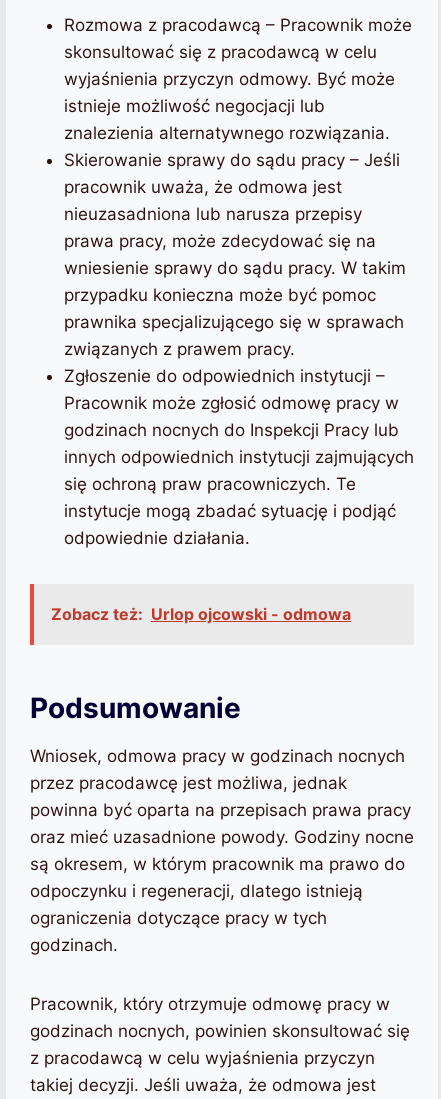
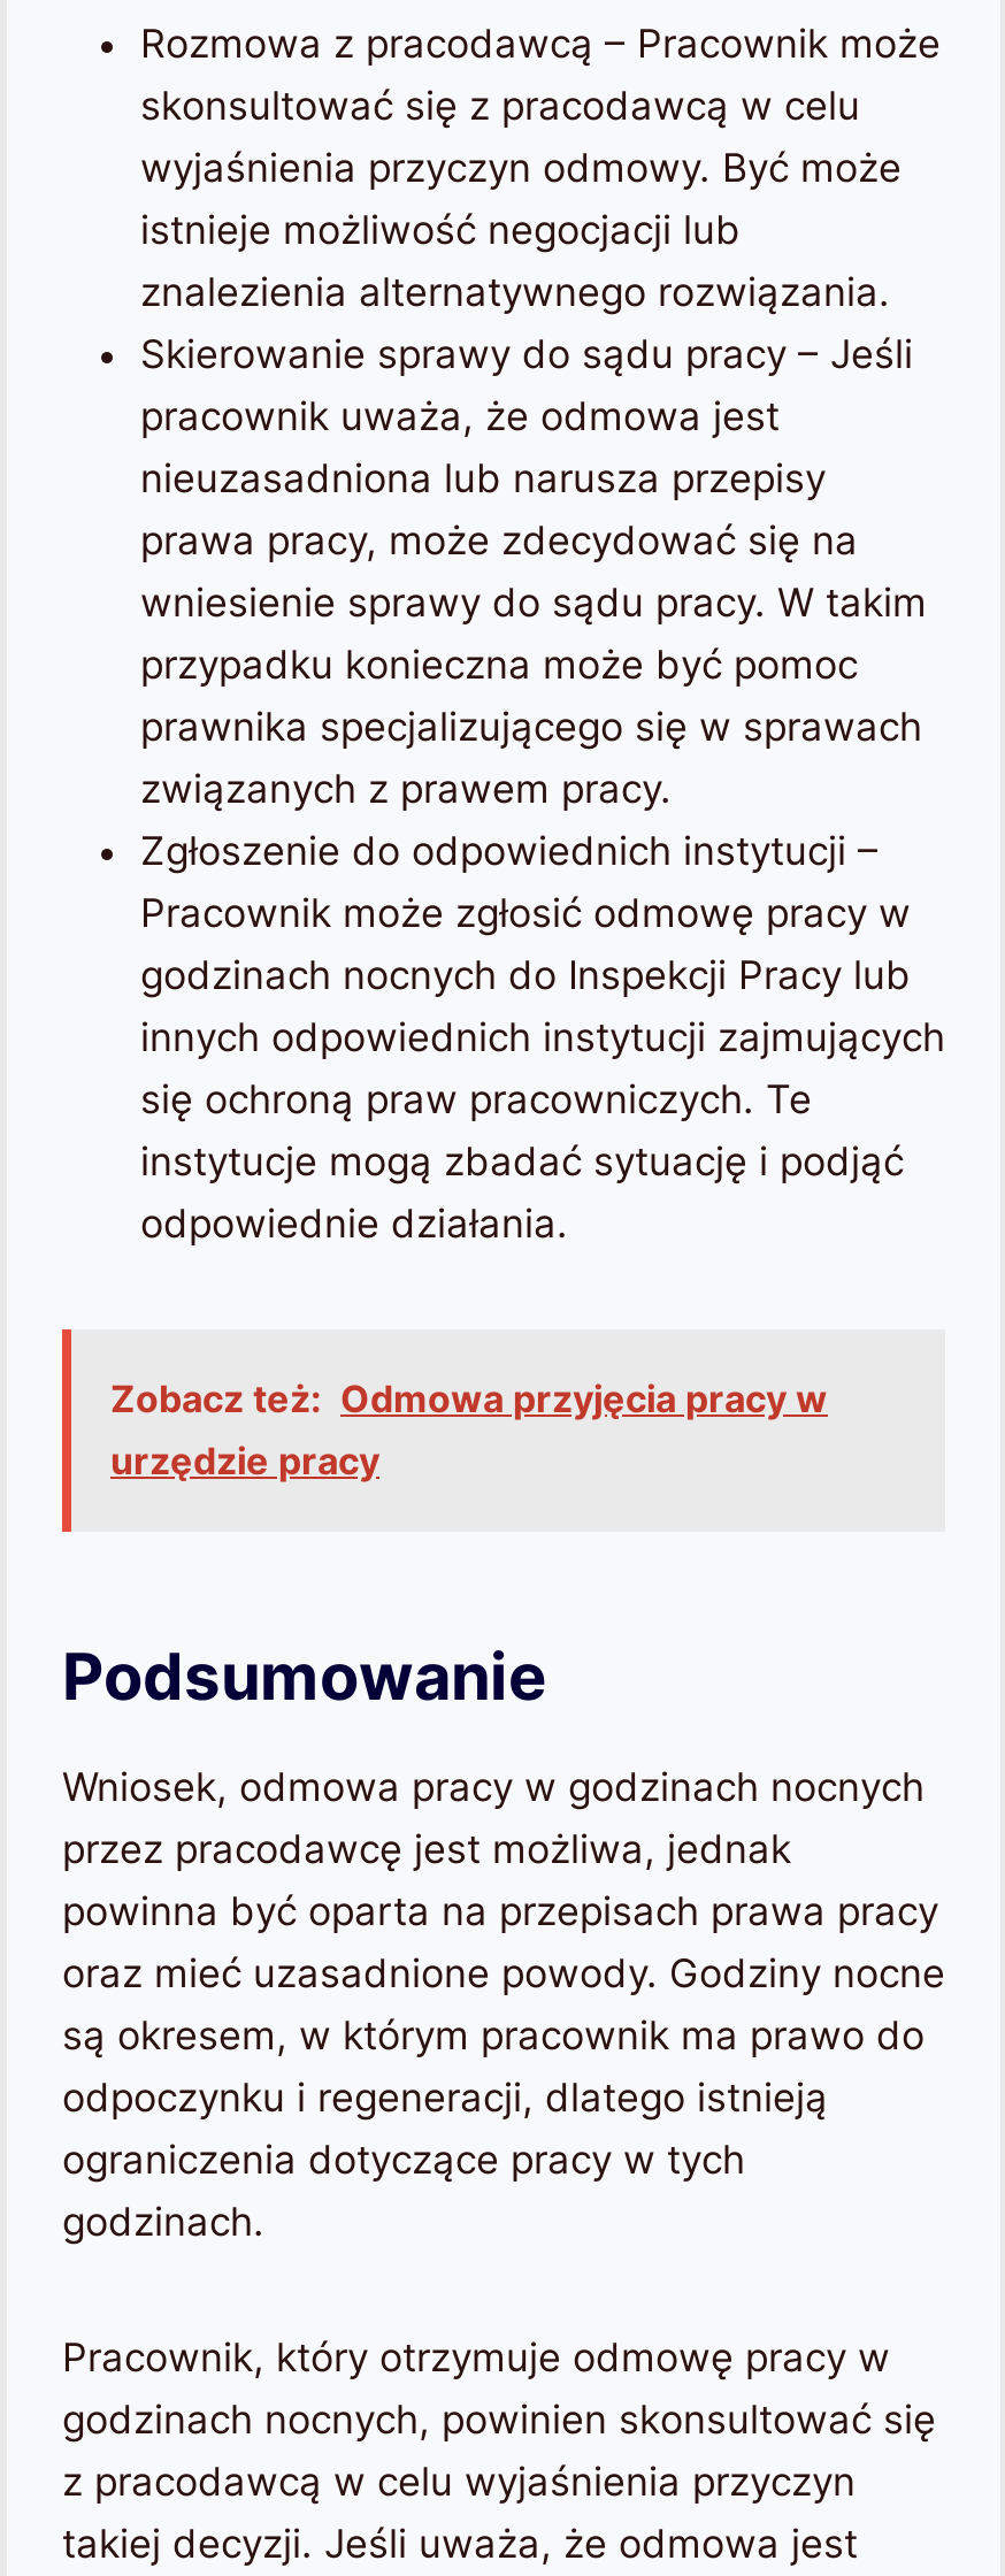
[51,604,351,624] Zobacz też: Urlop ojcowski - odmowa -> [110,1376,828,1484] Zobacz też: Odmowa przyjęcia pracy w | urzędzie pracy

